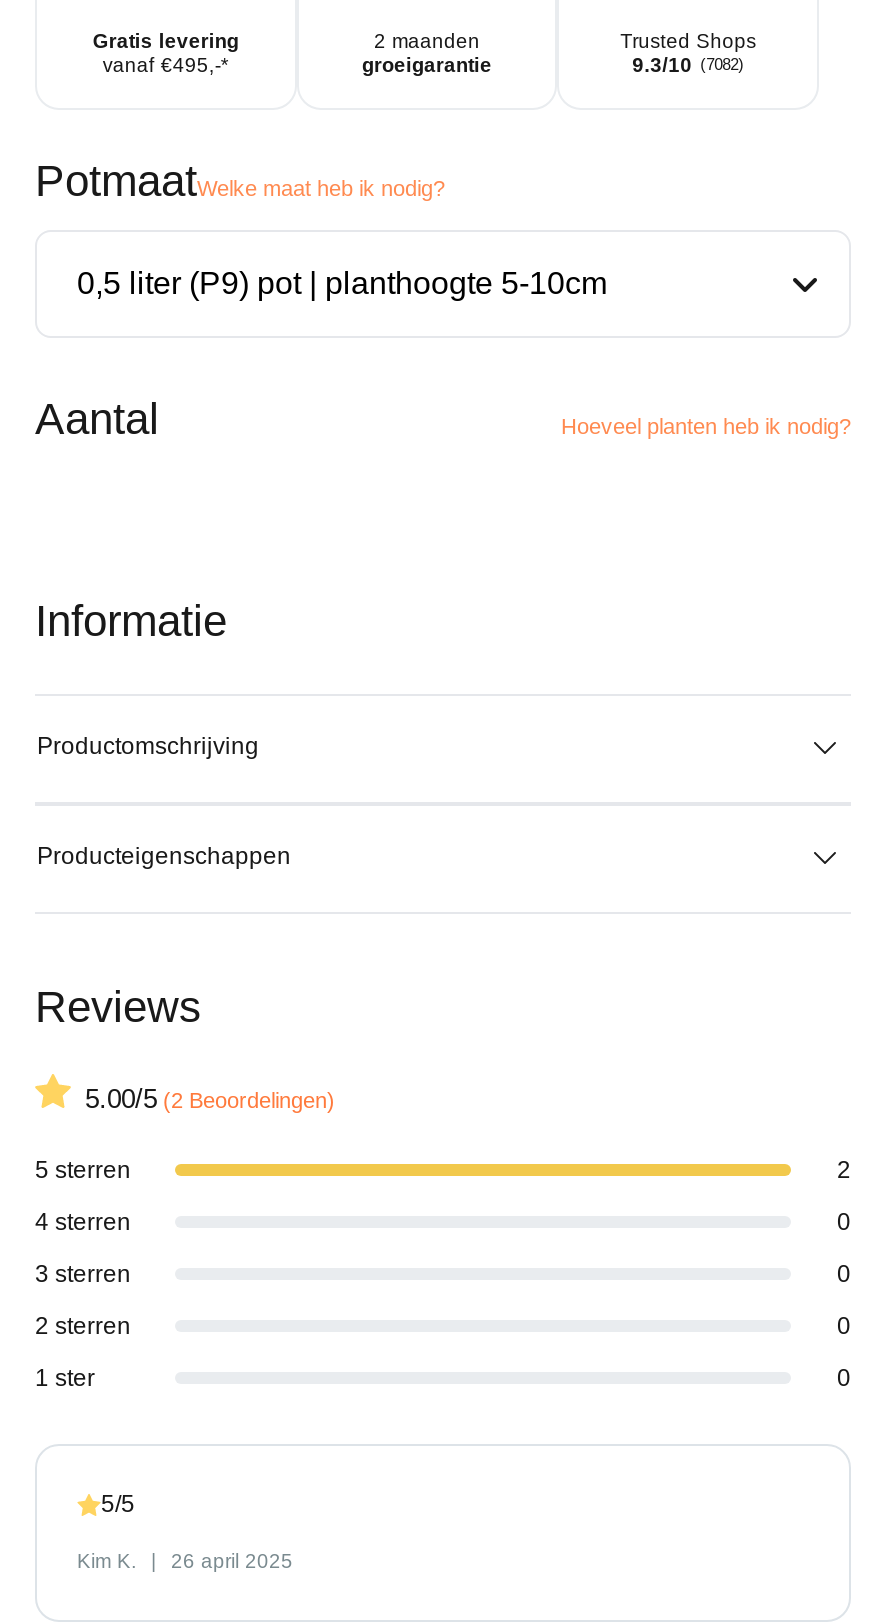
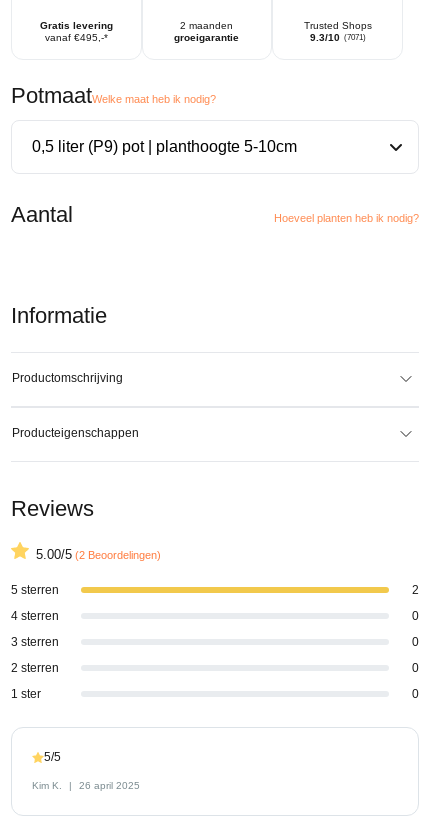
[632,54,744,76] 9.3/10 (7082) -> [310,32,366,43] 9.3/10 (7071)

